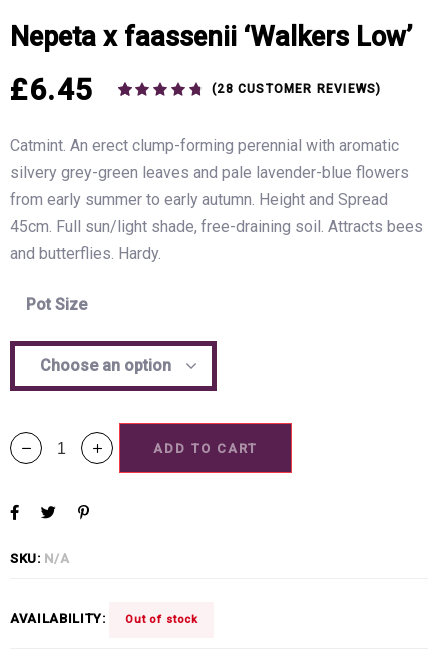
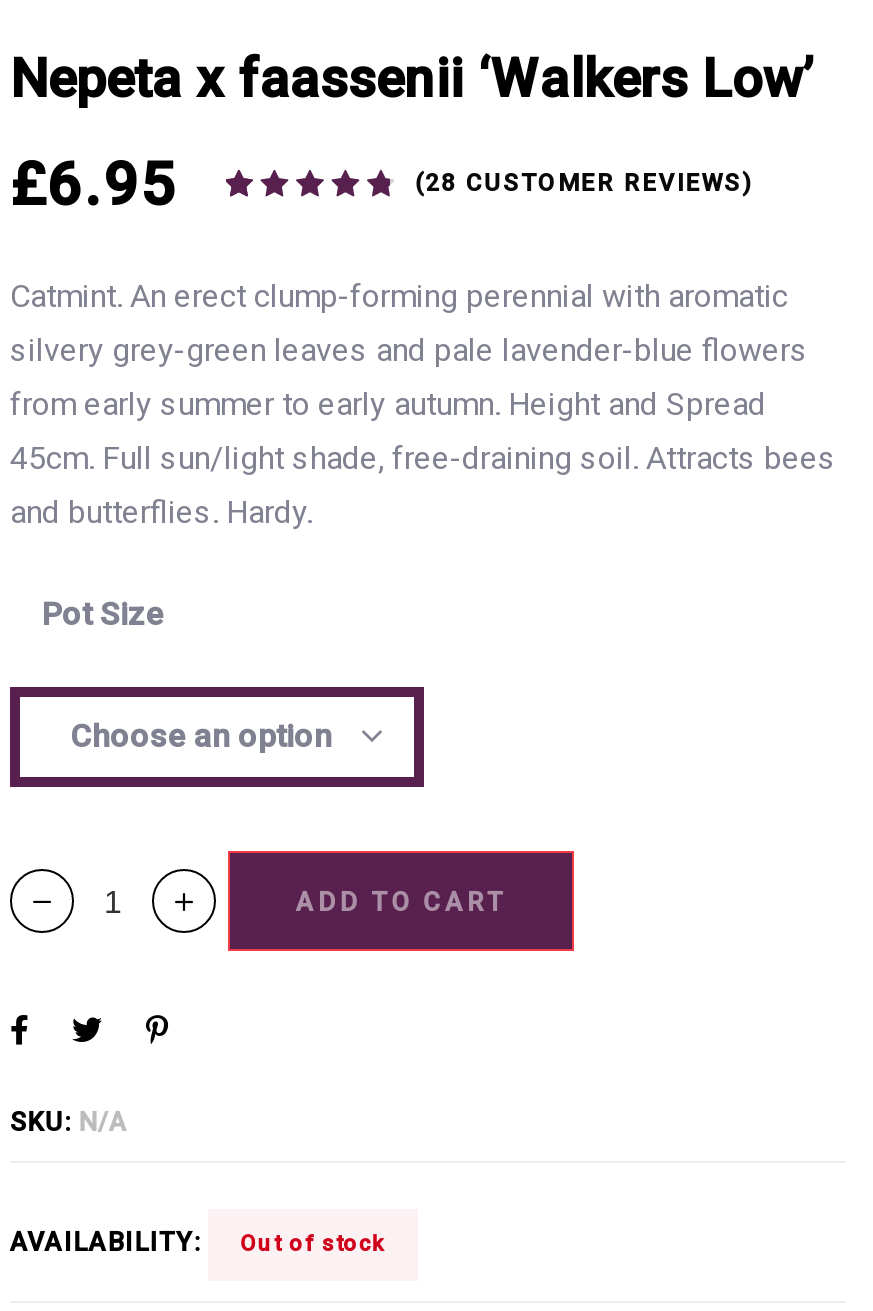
[10,72,93,107] £6.45 -> [10,150,177,220] £6.95

